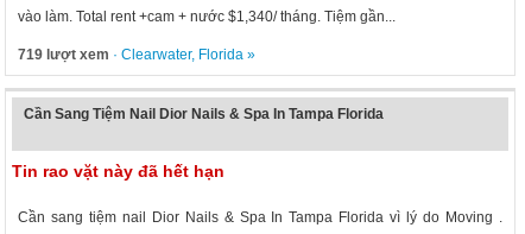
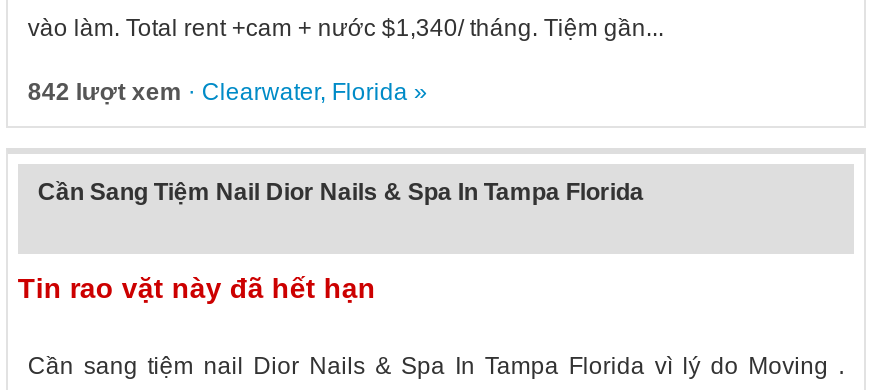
[18,46,255,63] 719 lượt xem · Clearwater, Florida» -> [28,78,428,106] 842 lượt xem · Clearwater, Florida»

